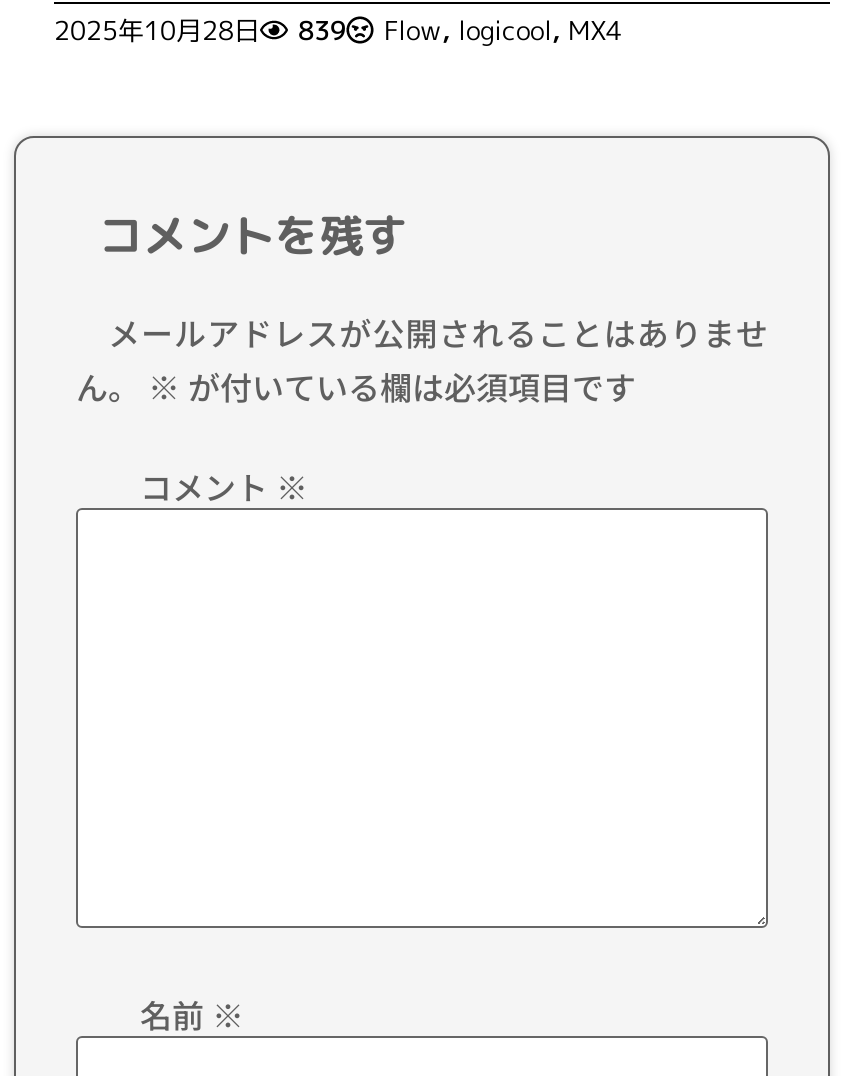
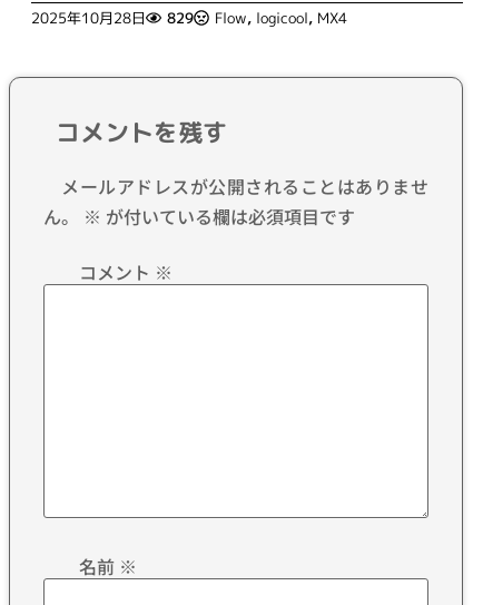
[54,12,622,48] 2025年10月28日 839 Flow, logicool, MX4 -> [31,8,347,28] 2025年10月28日 829 Flow, logicool, MX4

